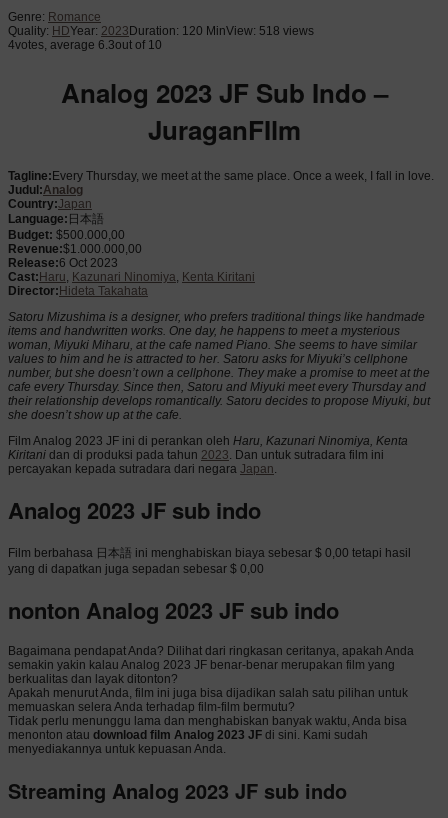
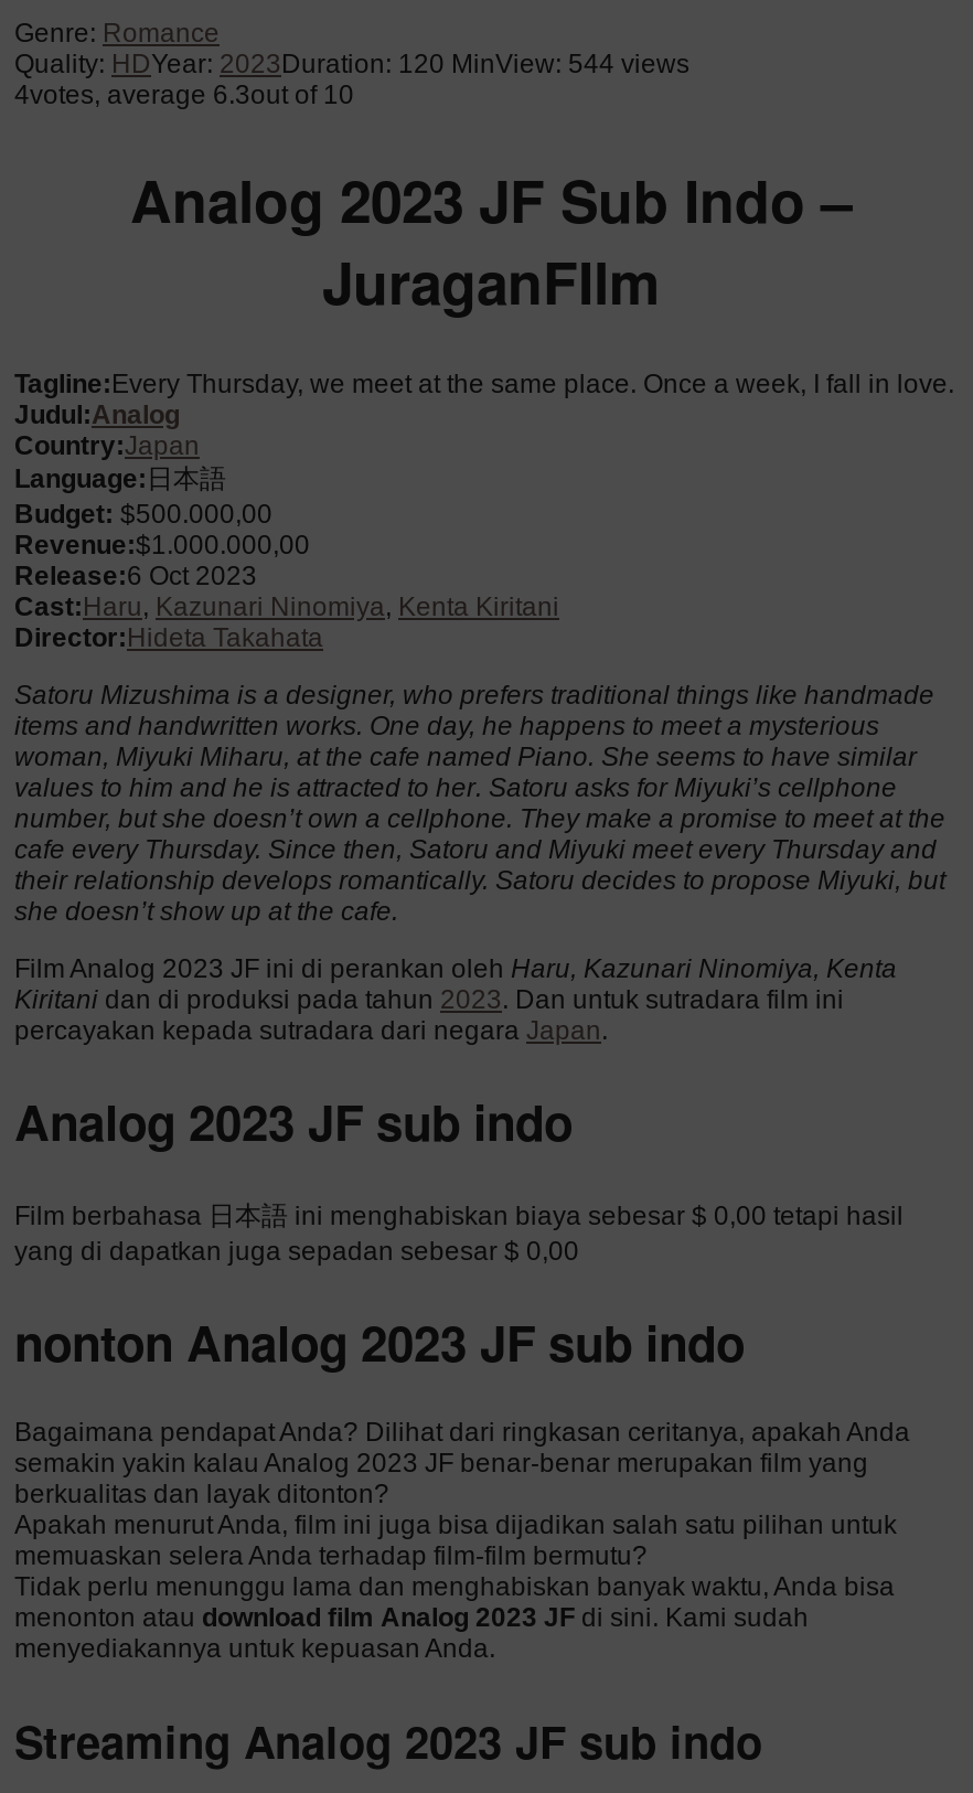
[8,24,314,38] Quality: HDYear: 2023Duration: 120 MinView: 518 views -> [14,49,689,79] Quality: HDYear: 2023Duration: 120 MinView: 544 views

